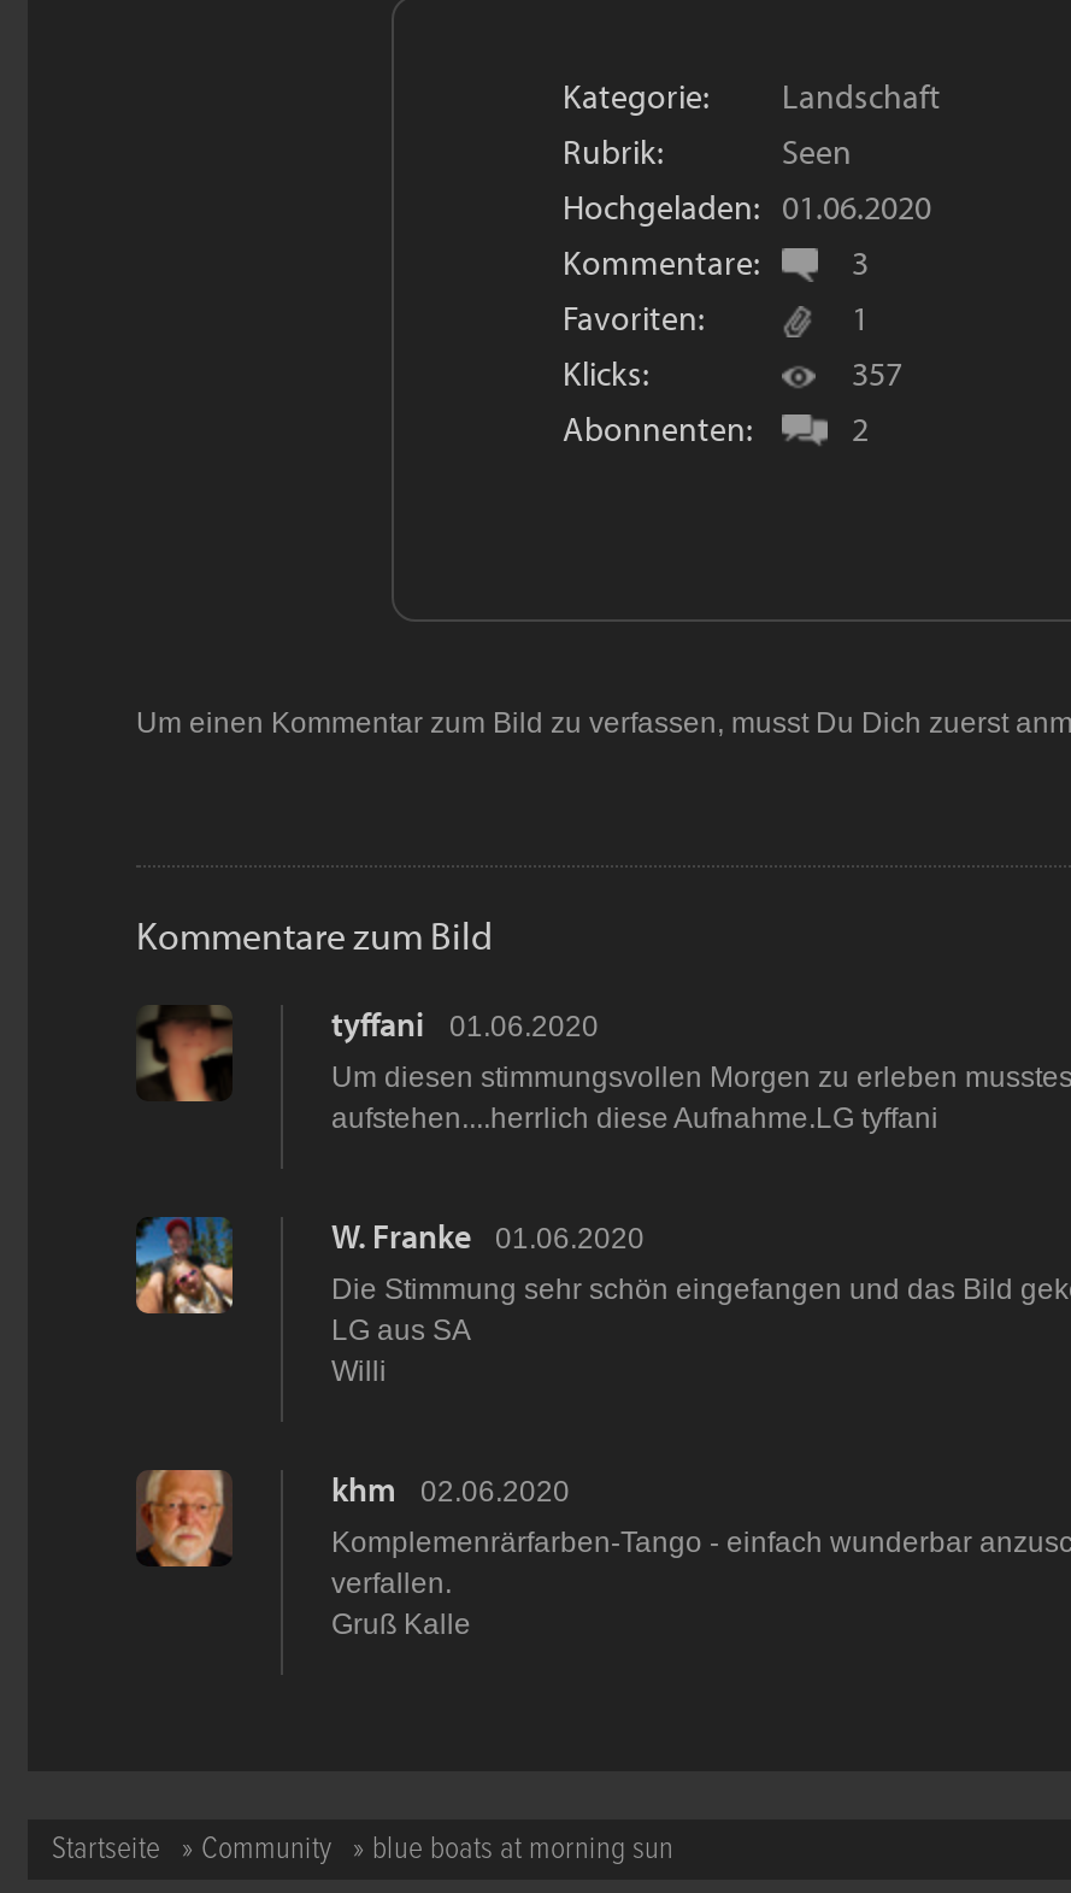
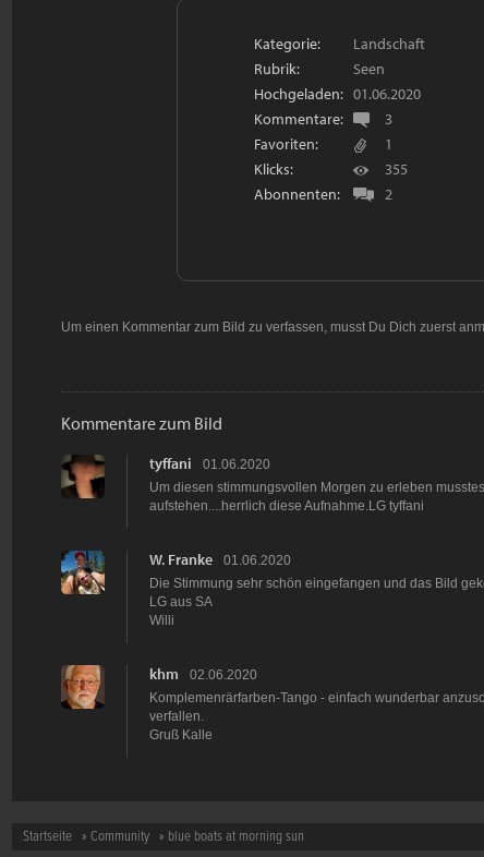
[852,351,902,394] 357 -> [385,159,408,178] 355

